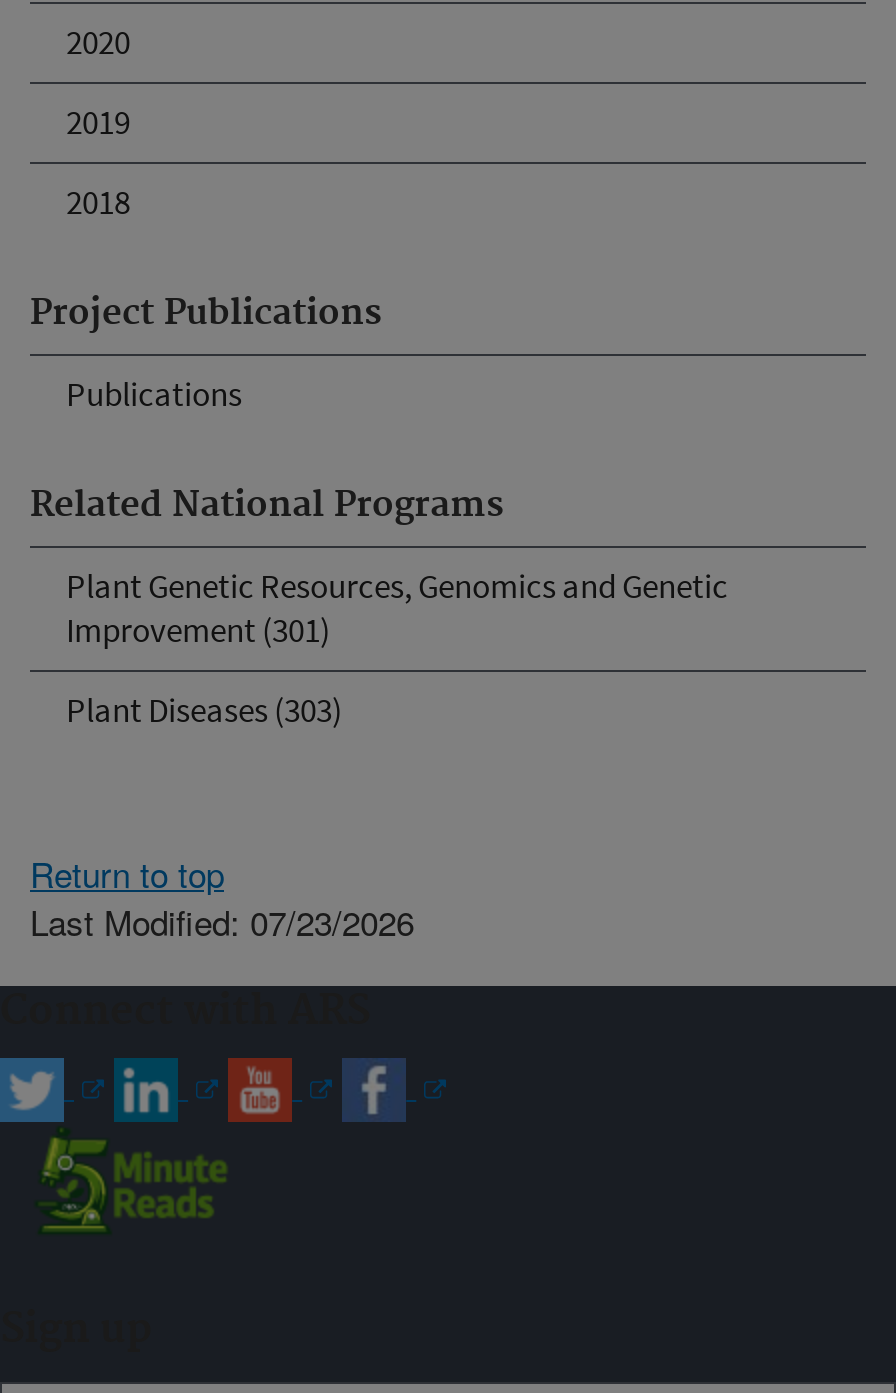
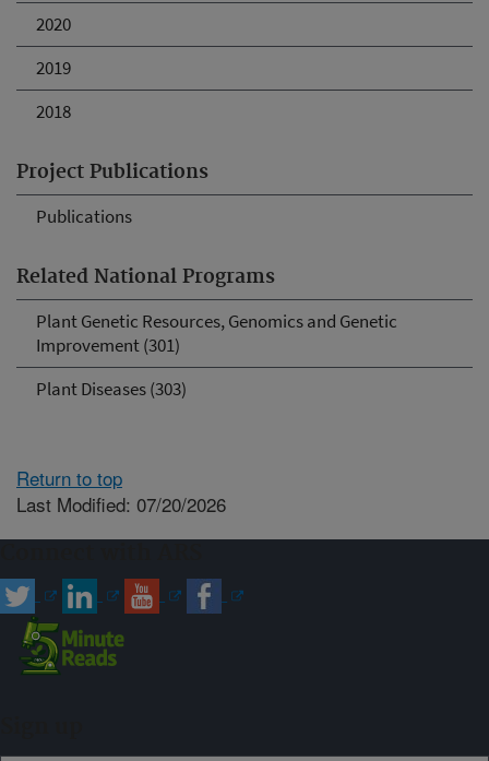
[30,895,414,945] Last Modified: 07/23/2026 -> [16,490,226,517] Last Modified: 07/20/2026

